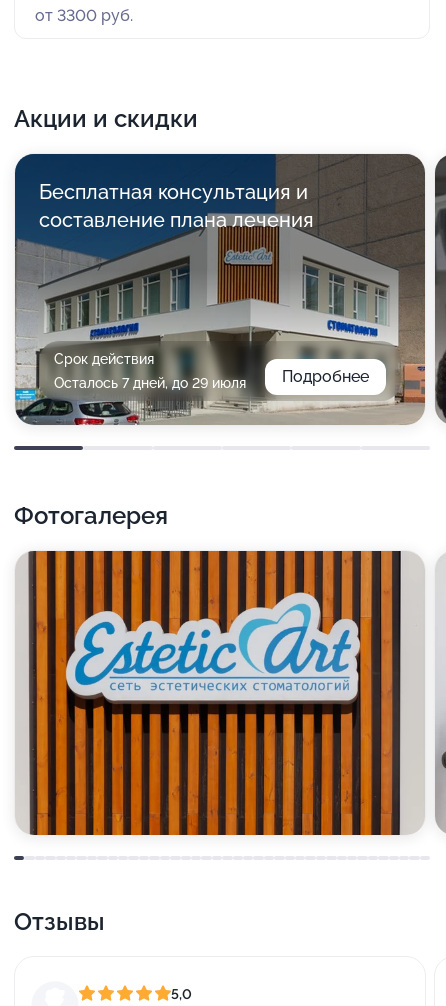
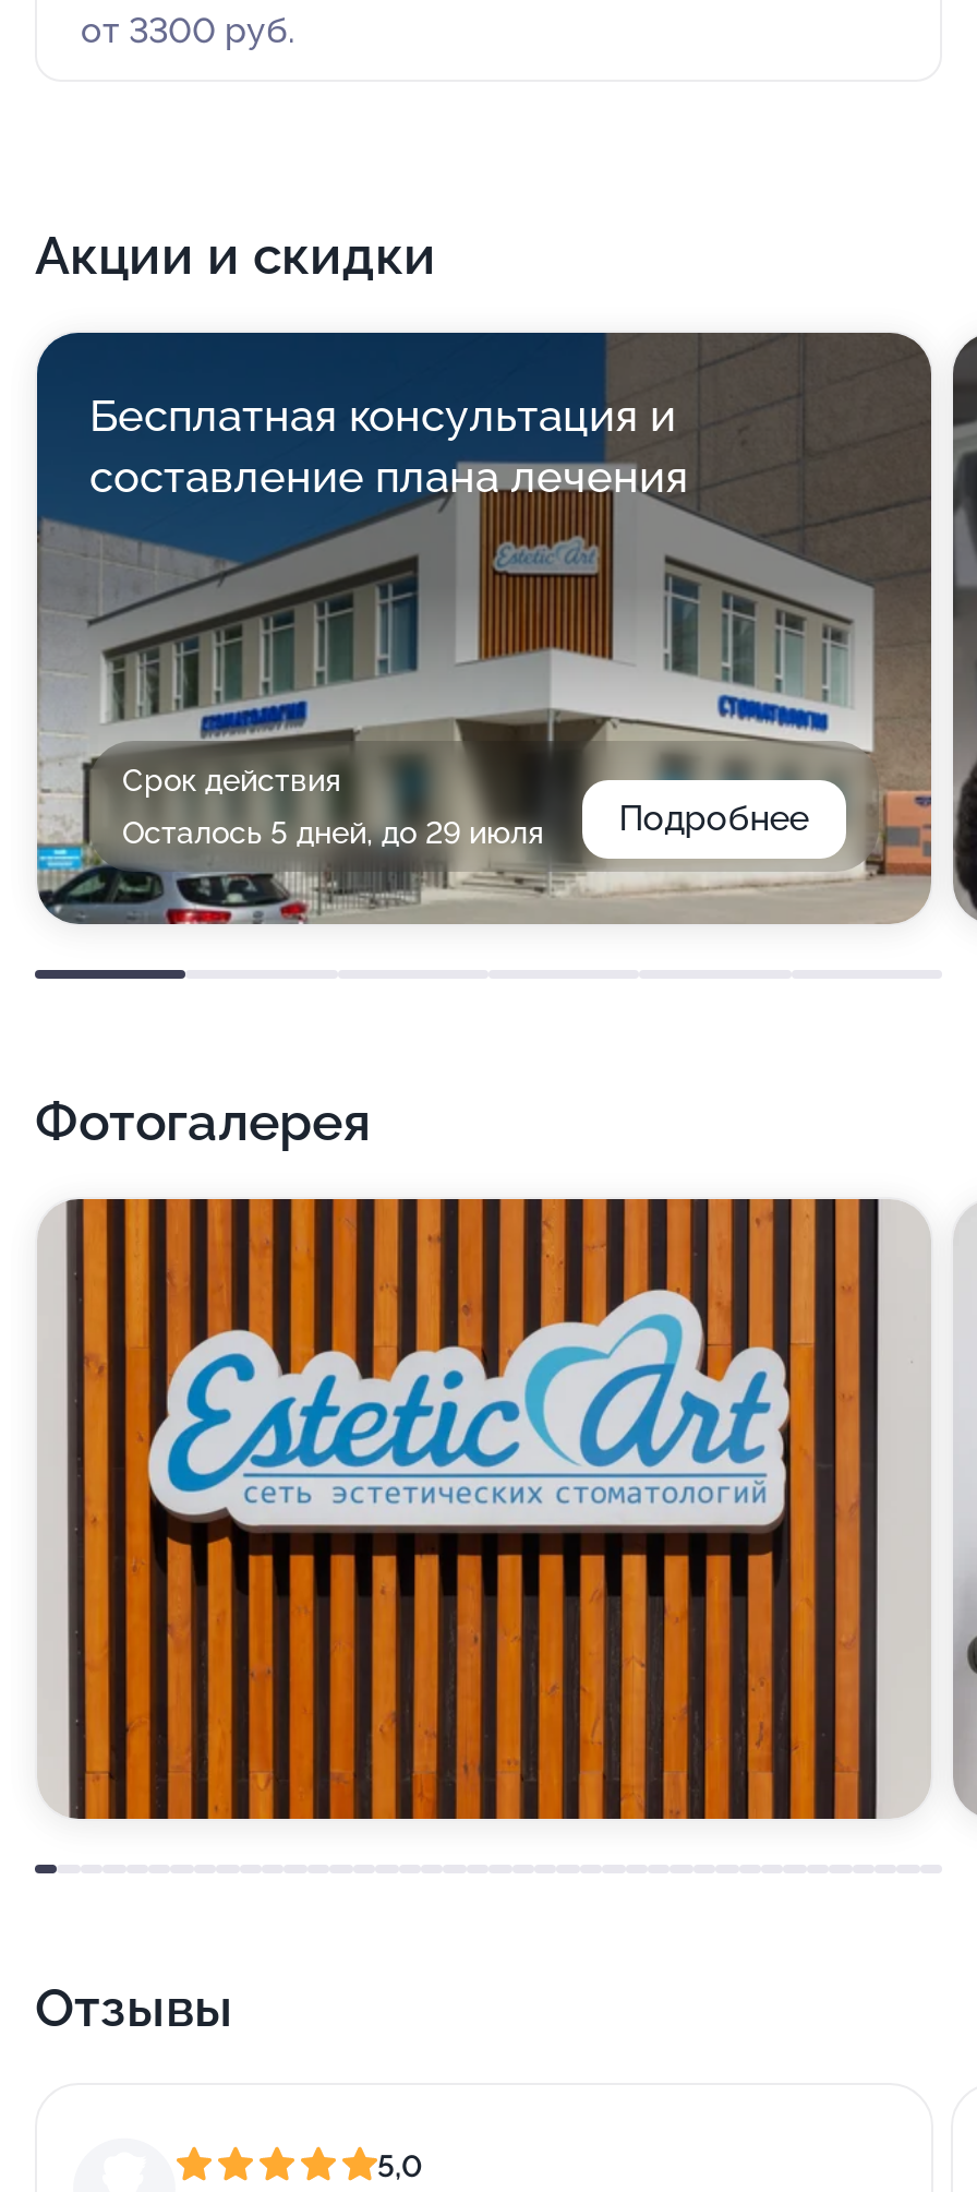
[54,375,246,391] Осталось 7 дней, до 29 июля -> [122,815,543,850] Осталось 5 дней, до 29 июля

